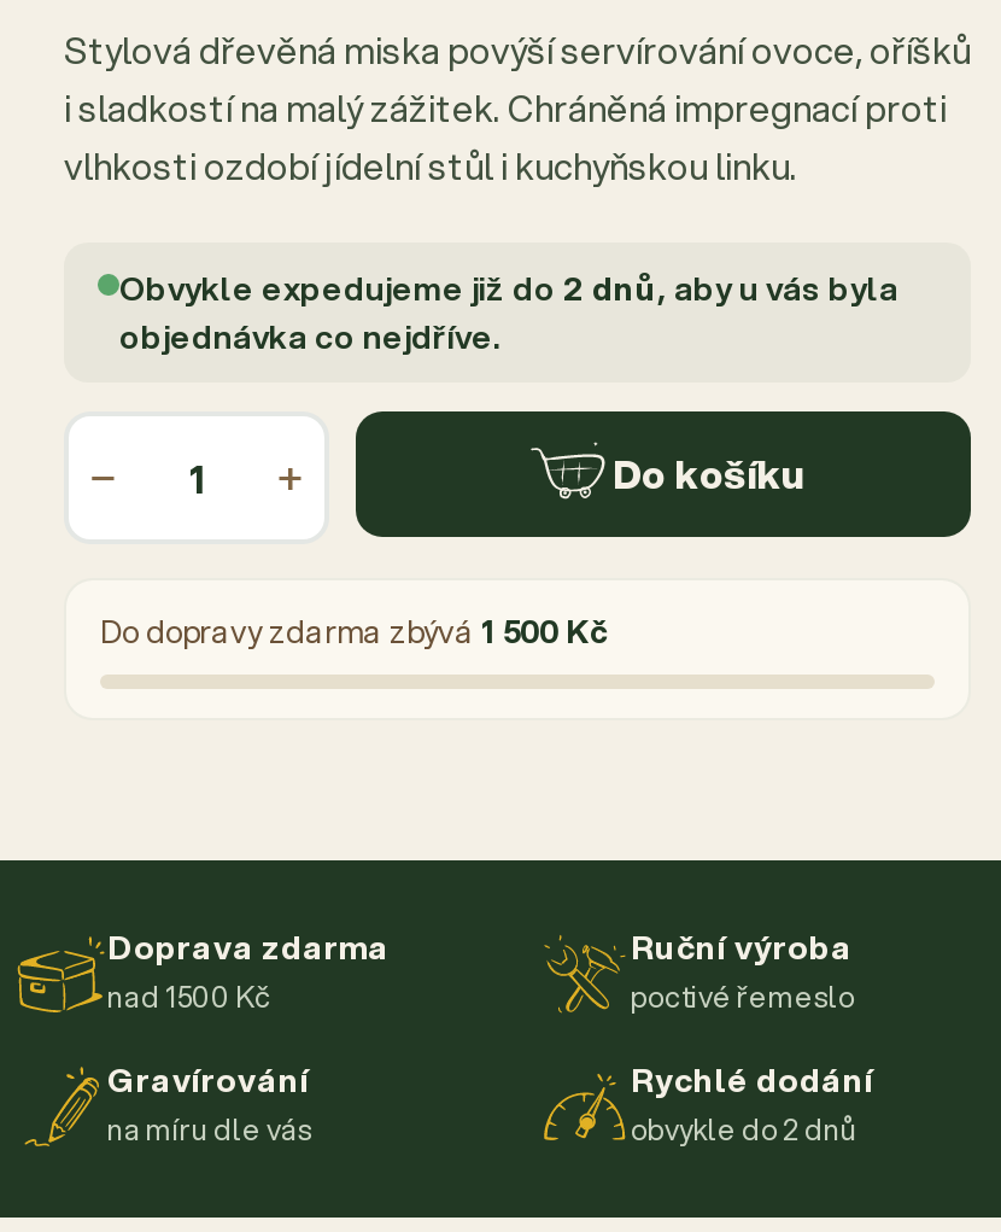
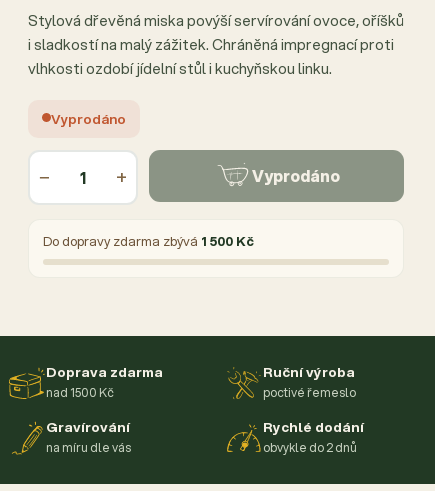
[119,265,898,359] Obvykle expedujeme již do 2 dnů, aby u vás byla | objednávka co nejdříve. -> [51,109,126,128] Vyprodáno
[613,446,806,501] Do košíku -> [251,164,339,187] Vyprodáno

